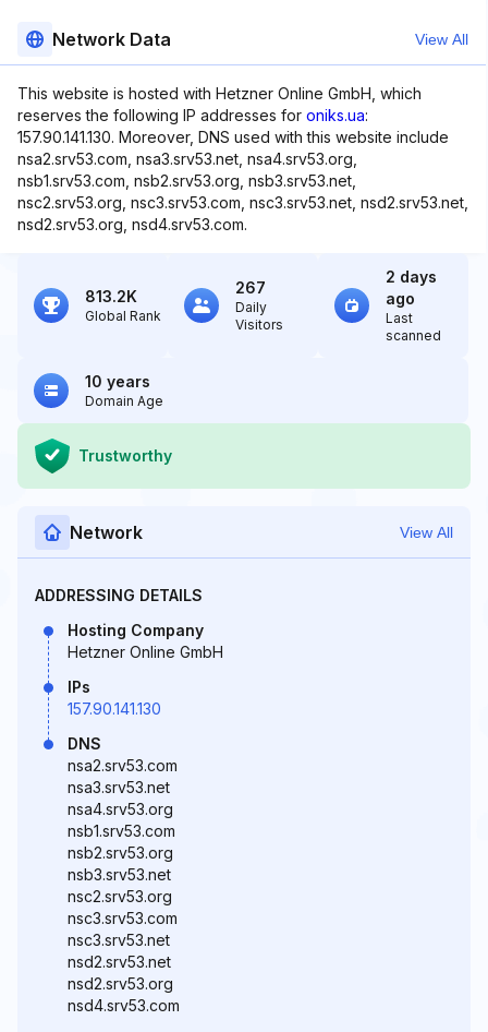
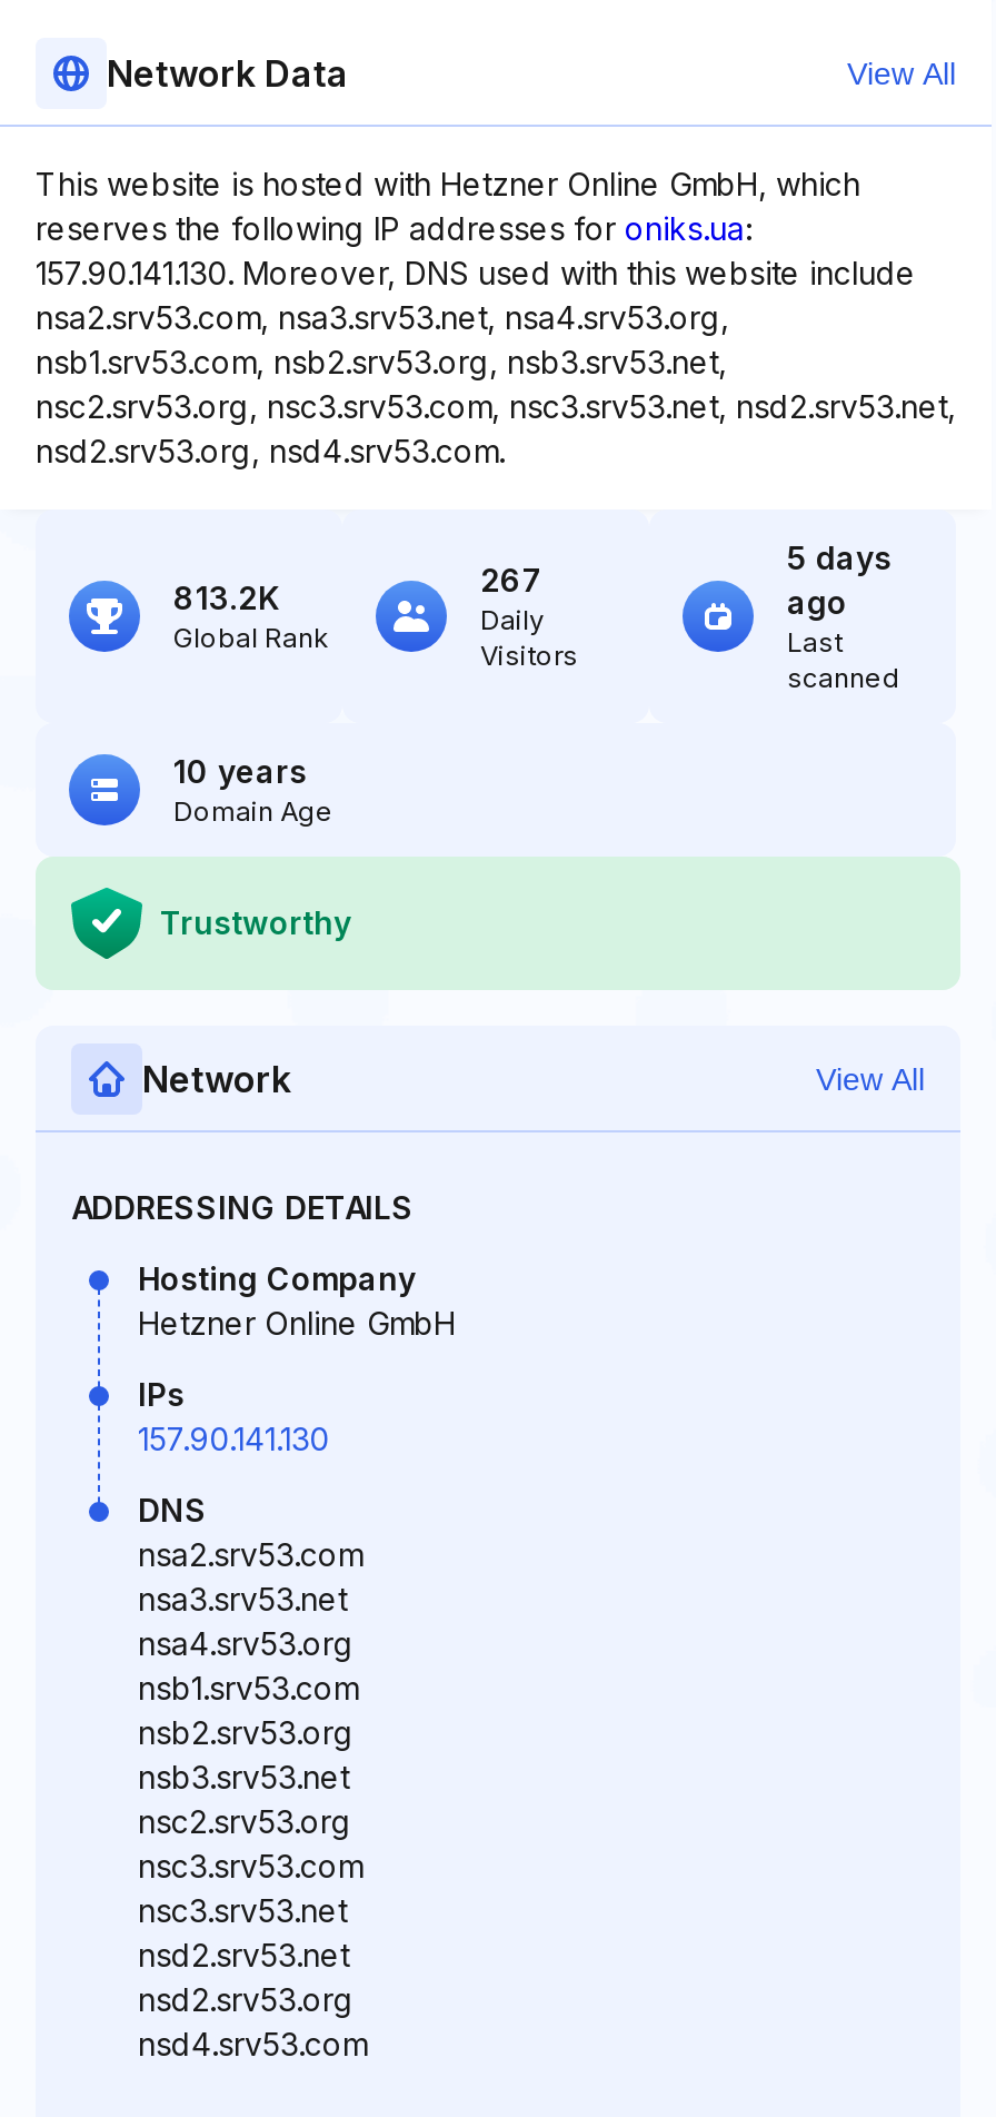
[386,267,437,286] 2 days -> [787,538,892,576] 5 days

